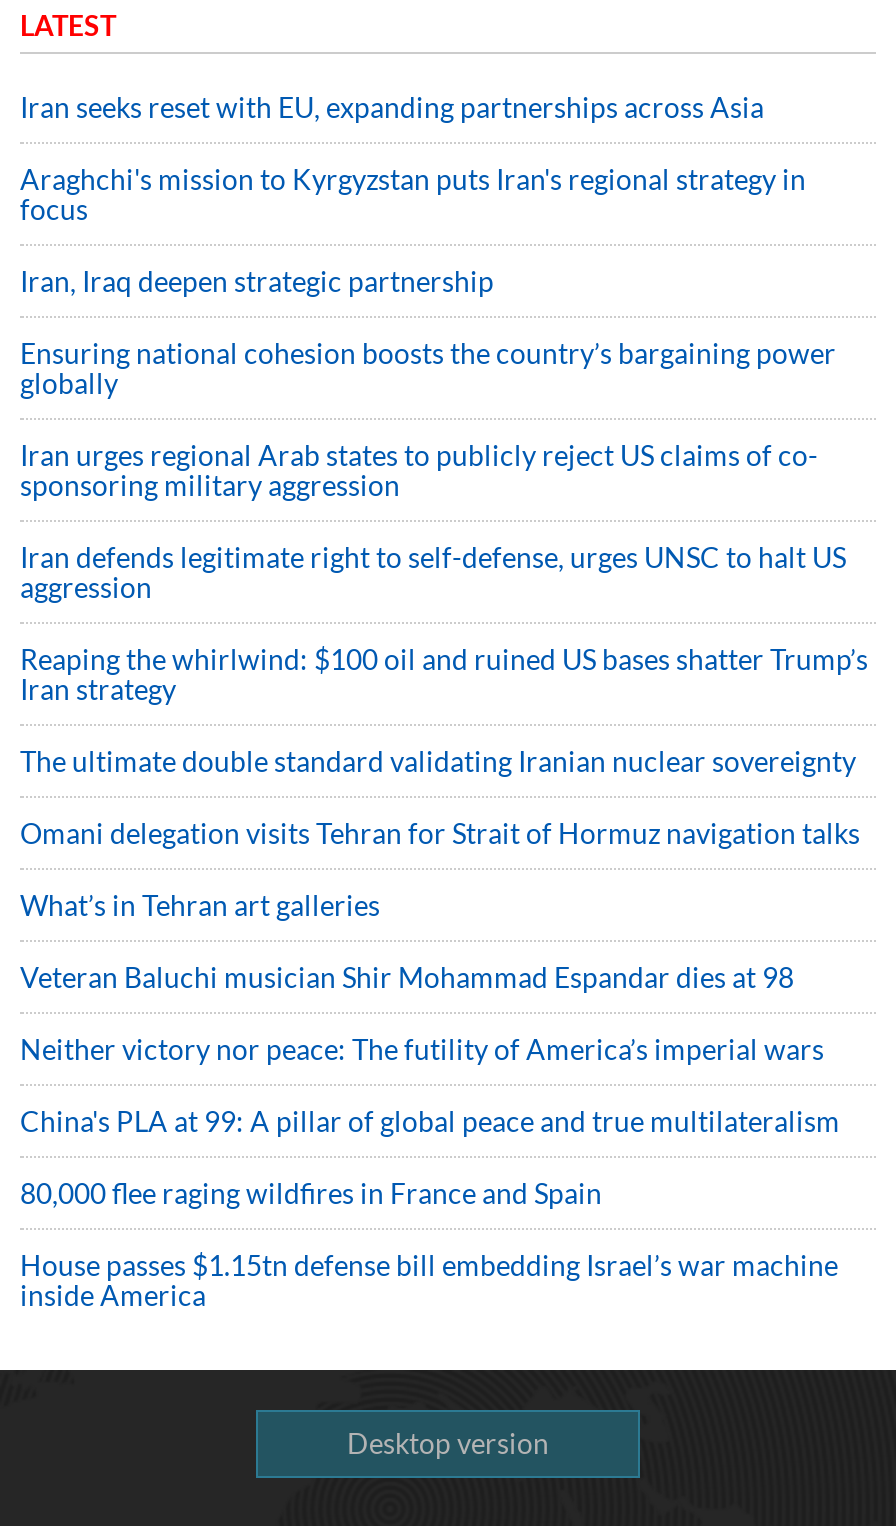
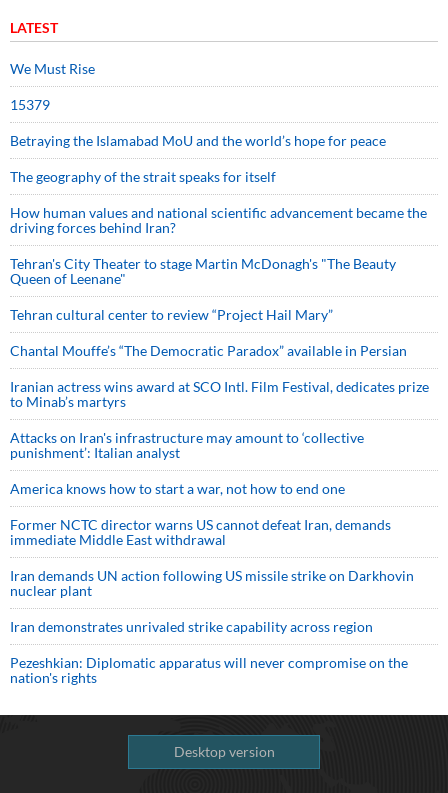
[20,91,764,125] Iran seeks reset with EU, expanding partnerships across Asia -> [10,60,95,77] We Must Rise
[20,163,806,227] Araghchi's mission to Kyrgyzstan puts Iran's regional strategy in | focus -> [10,96,50,113] 15379
[20,265,500,299] Iran, Iraq deepen strategic partnership -> [10,132,386,149] Betraying the Islamabad MoU and the world’s hope for peace
[20,337,836,401] Ensuring national cohesion boosts the country’s bargaining power | globally -> [10,168,276,185] The geography of the strait speaks for itself
[20,439,818,503] Iran urges regional Arab states to publicly reject US claims of co- | sponsoring military aggression -> [10,204,427,236] How human values and national scientific advancement became the | driving forces behind Iran?
[20,541,846,605] Iran defends legitimate right to self-defense, urges UNSC to halt US | aggression -> [10,255,396,287] Tehran's City Theater to stage Martin McDonagh's "The Beauty | Queen of Leenane"
[20,643,868,707] Reaping the whirlwind: $100 oil and ruined US bases shatter Trump’s | Iran strategy -> [10,306,333,323] Tehran cultural center to review “Project Hail Mary”
[20,745,856,779] The ultimate double standard validating Iranian nuclear sovereignty -> [10,342,407,359] Chantal Mouffe’s “The Democratic Paradox” available in Persian
[20,817,860,851] Omani delegation visits Tehran for Strait of Hormuz navigation talks -> [10,378,429,410] Iranian actress wins award at SCO Intl. Film Festival, dedicates prize | to Minab’s martyrs
[20,889,380,923] What’s in Tehran art galleries -> [10,429,364,461] Attacks on Iran's infrastructure may amount to ‘collective | punishment’: Italian analyst
[20,961,794,995] Veteran Baluchi musician Shir Mohammad Espandar dies at 98 -> [10,480,345,497] America knows how to start a war, not how to end one
[20,1033,824,1067] Neither victory nor peace: The futility of America’s imperial wars -> [10,516,391,548] Former NCTC director warns US cannot defeat Iran, demands | immediate Middle East withdrawal
[20,1105,840,1139] China's PLA at 99: A pillar of global peace and true multilateralism -> [10,567,414,599] Iran demands UN action following US missile strike on Darkhovin | nuclear plant
[20,1177,602,1211] 80,000 flee raging wildfires in France and Spain -> [10,618,373,635] Iran demonstrates unrivaled strike capability across region
[20,1249,838,1313] House passes $1.15tn defense bill embedding Israel’s war machine | inside America -> [10,654,408,686] Pezeshkian: Diplomatic apparatus will never compromise on the | nation's rights

